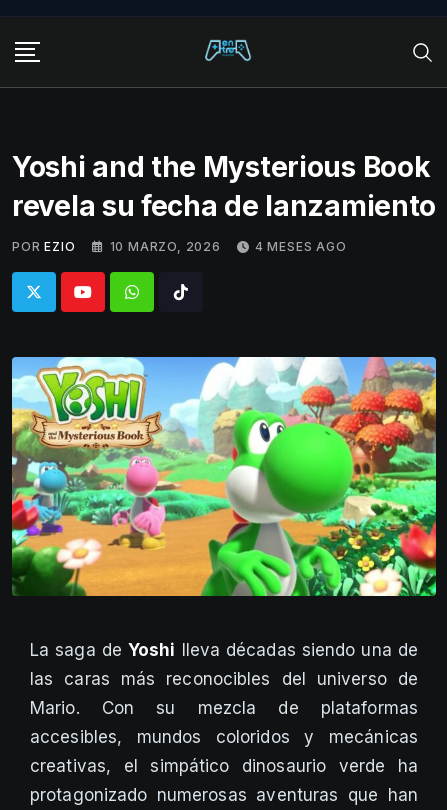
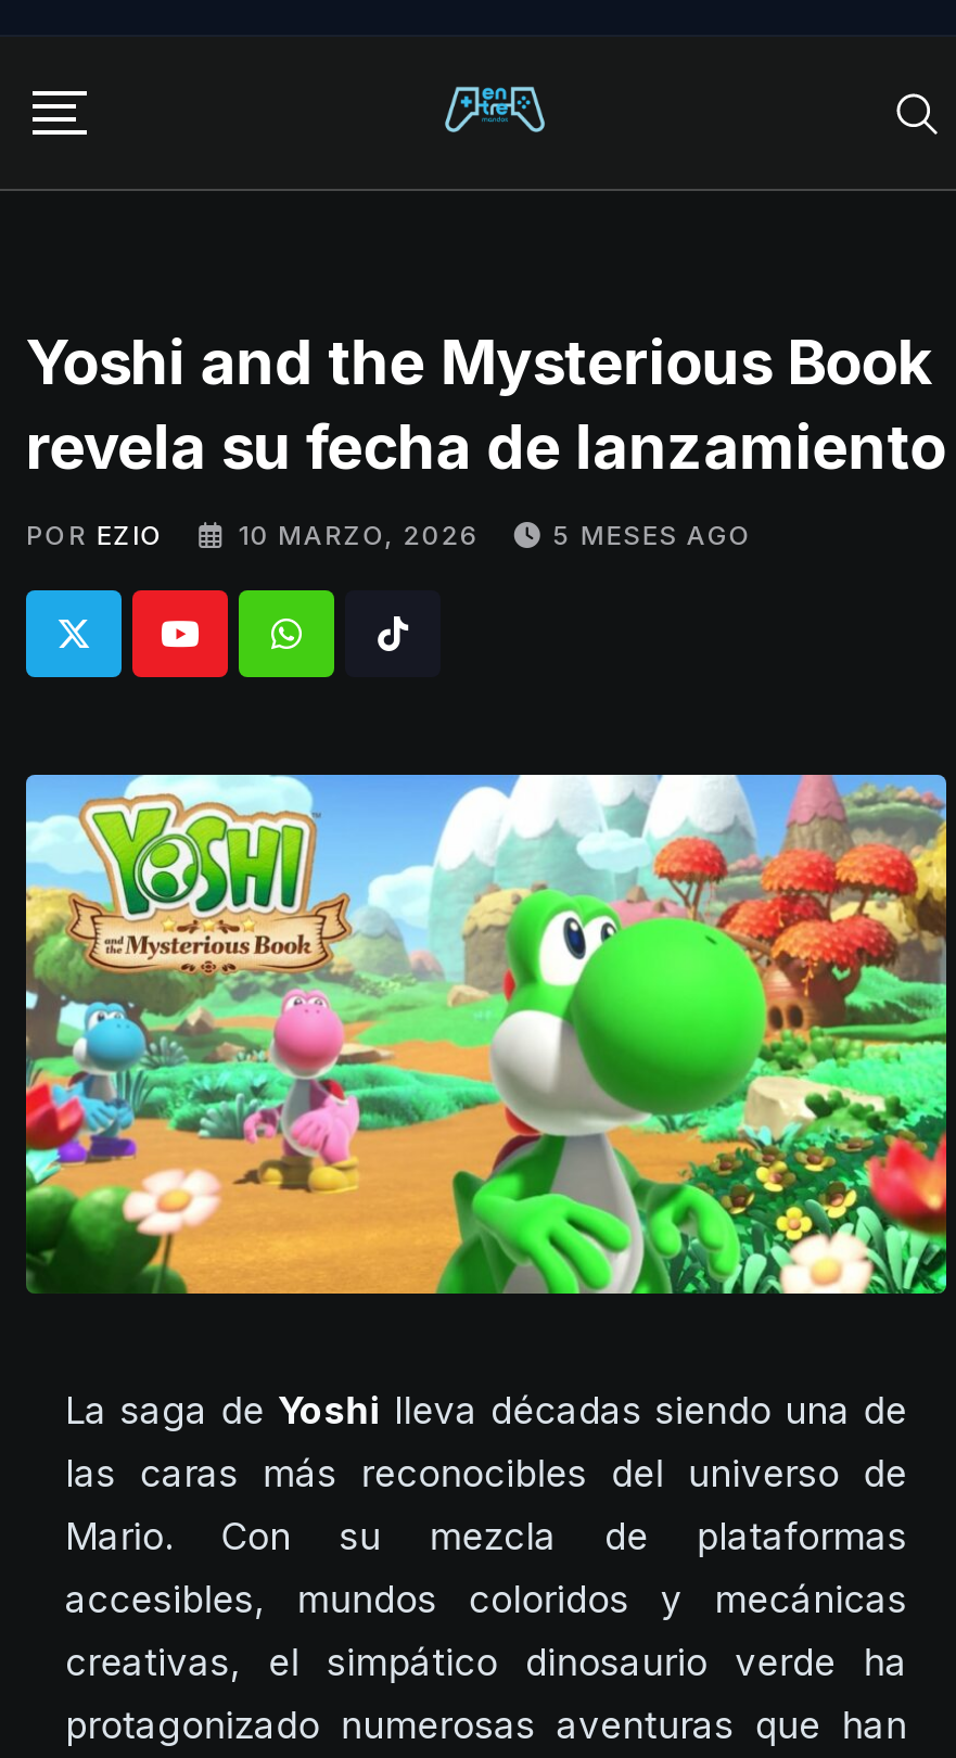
[255,239,347,254] 4 MESES AGO -> [553,519,752,551] 5 MESES AGO

